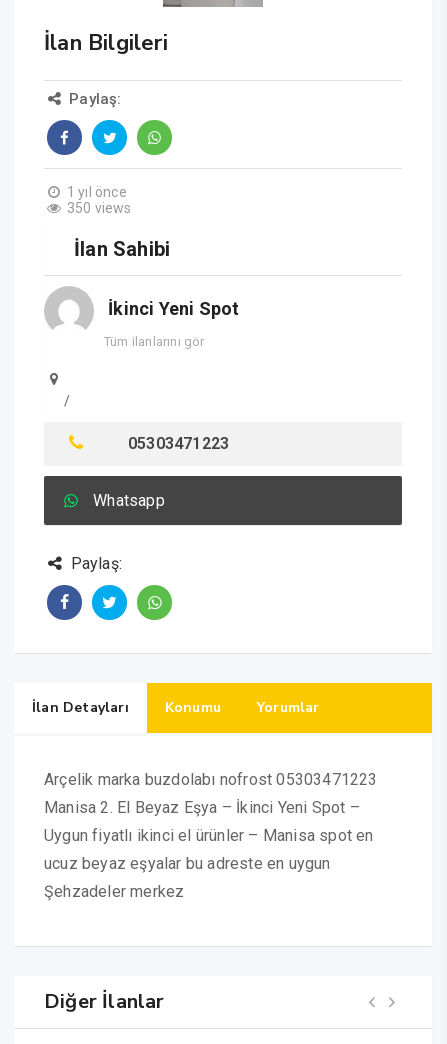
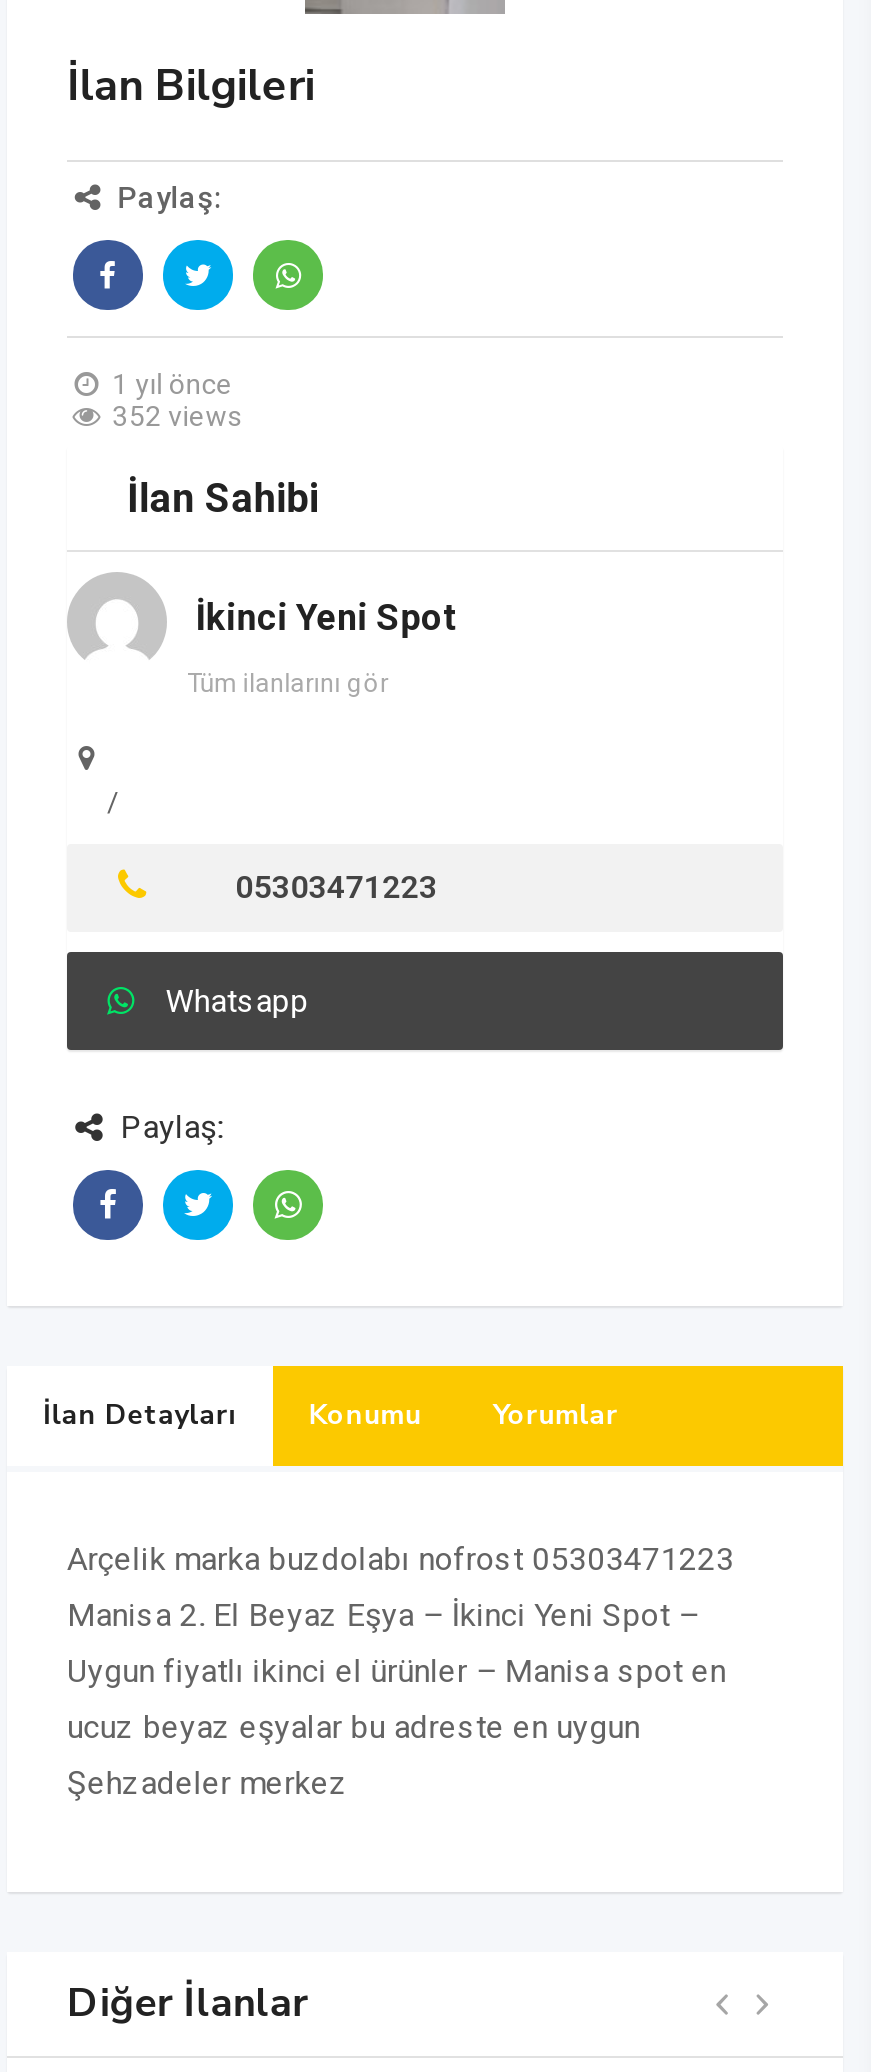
[64,200,132,216] 350 views -> [106,399,242,431] 352 views

